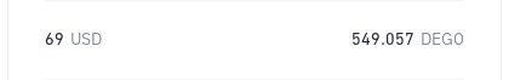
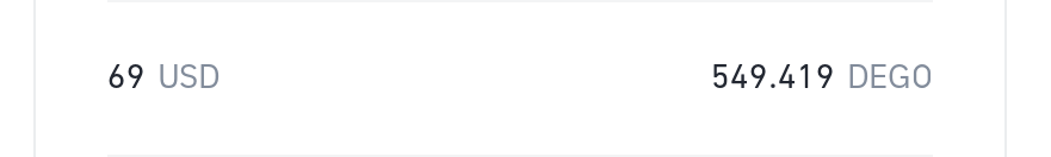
[351,32,464,48] 549.057 DEGO -> [711,62,933,95] 549.419 DEGO

